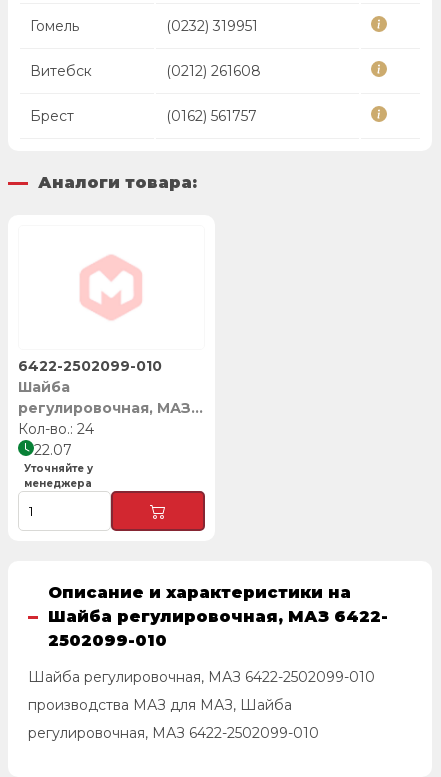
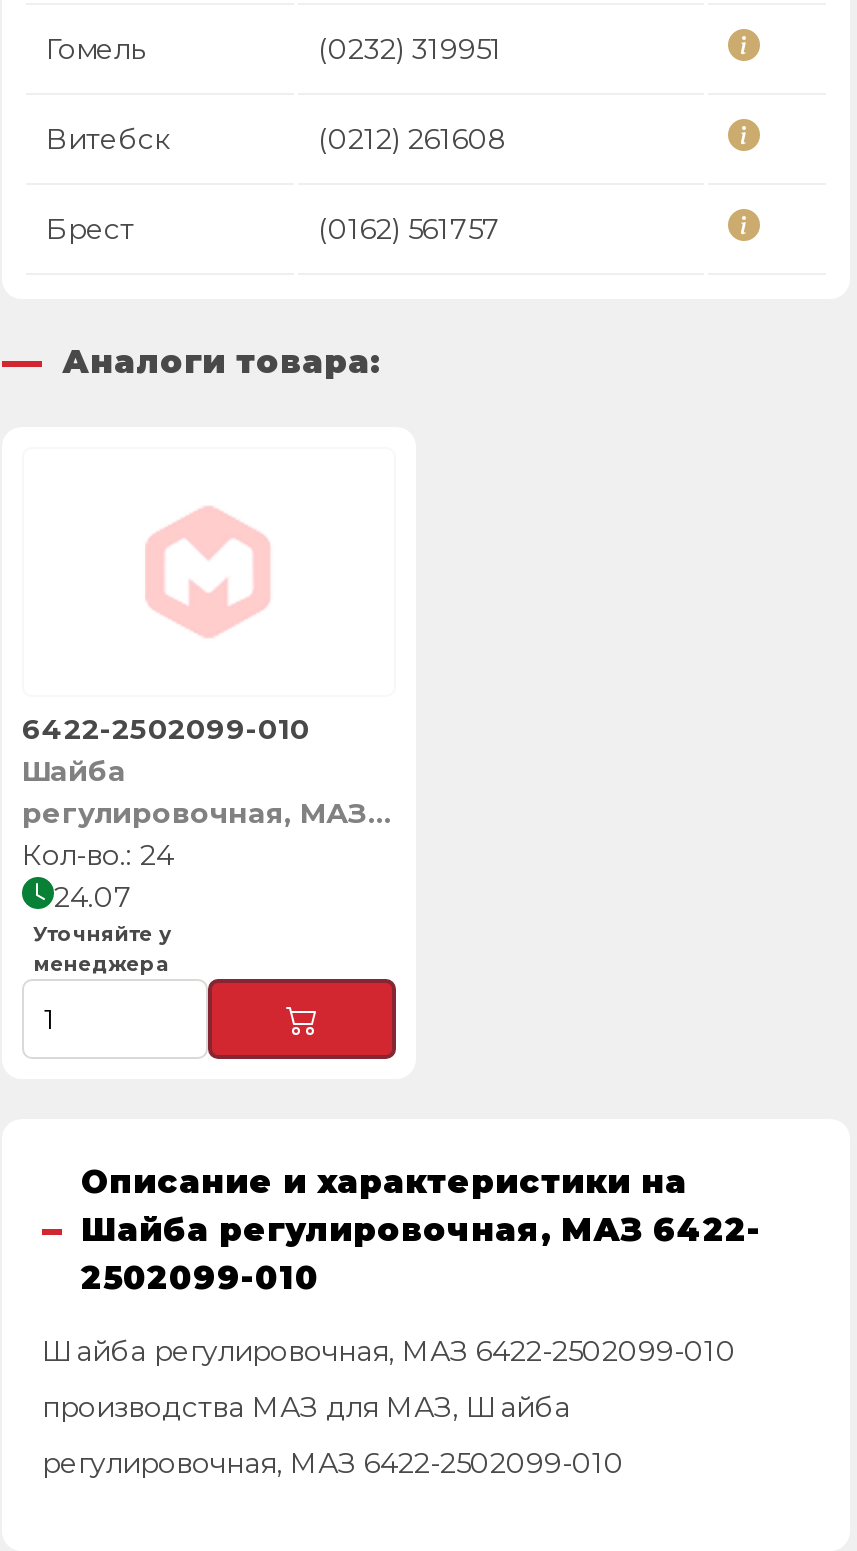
[34,441,72,459] 22.07 -> [54,879,132,915] 24.07

